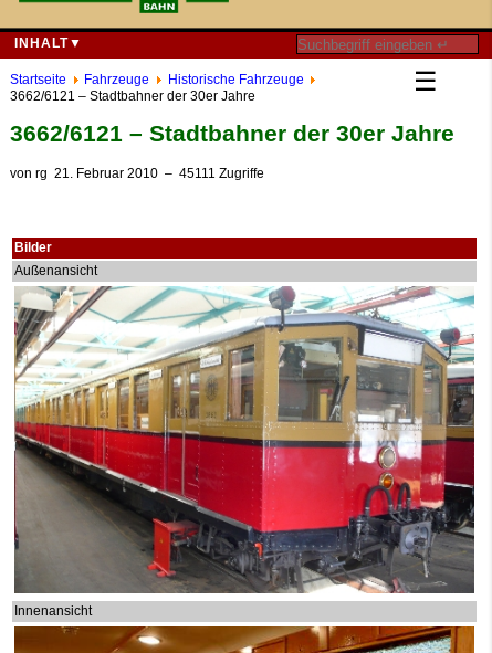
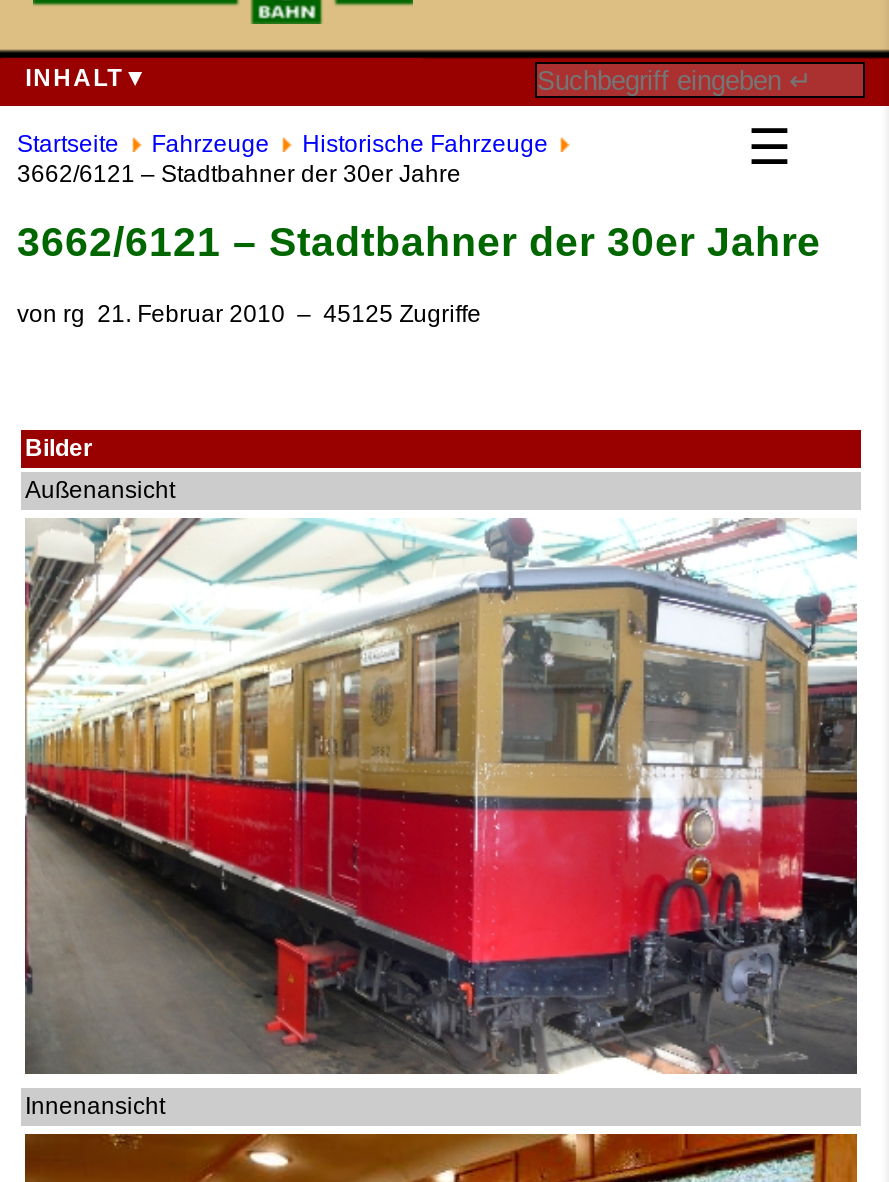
[10,166,264,181] von rg 21. Februar 2010 – 45111 Zugriffe -> [17,300,481,328] von rg 21. Februar 2010 – 45125 Zugriffe

